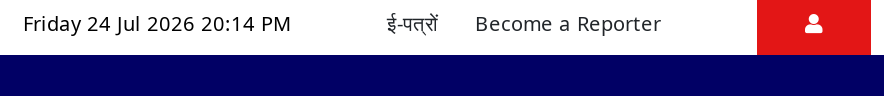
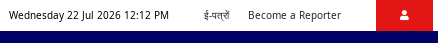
[23,9,291,37] Friday 24 Jul 2026 20:14 PM -> [9,8,169,22] Wednesday 22 Jul 2026 12:12 PM

